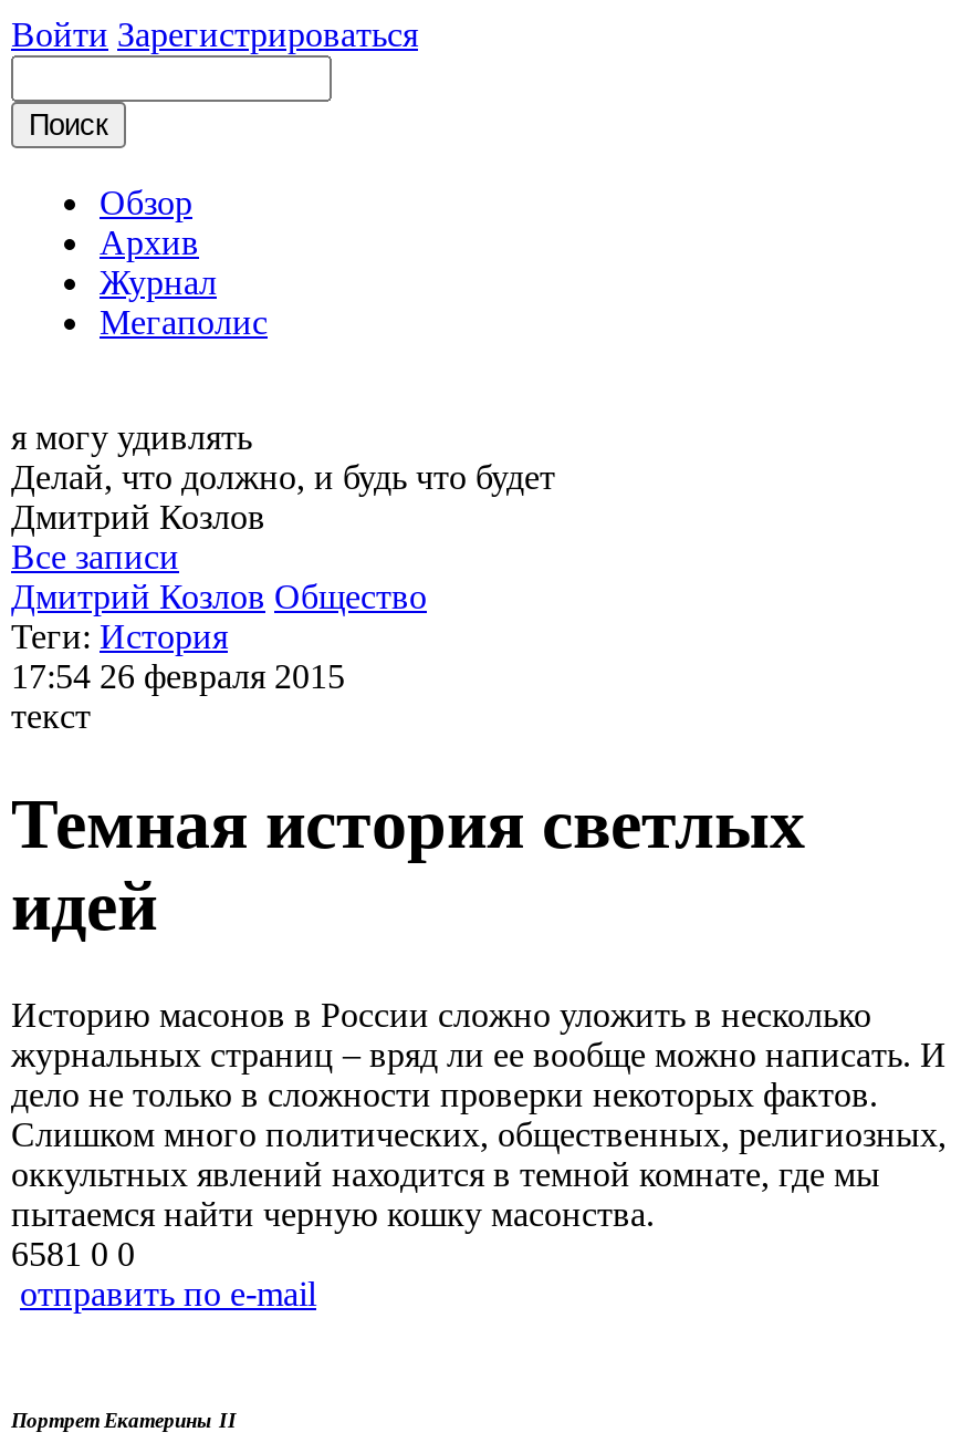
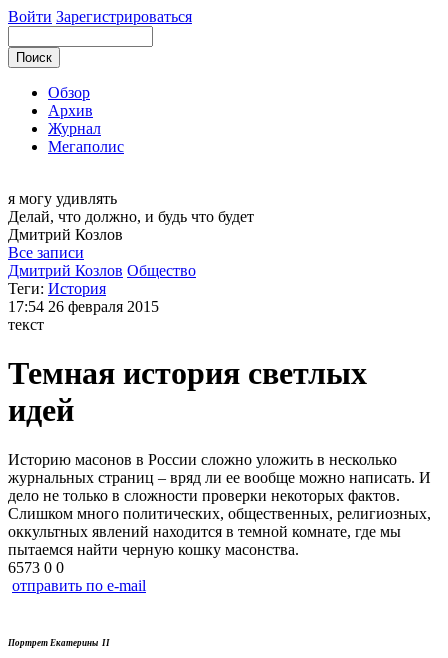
[11,1235,135,1272] 6581 0 0 -> [8,559,64,576] 6573 0 0

